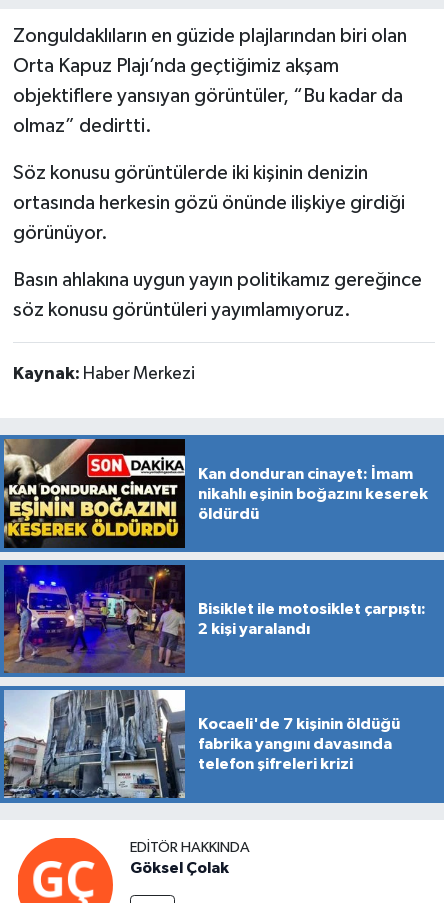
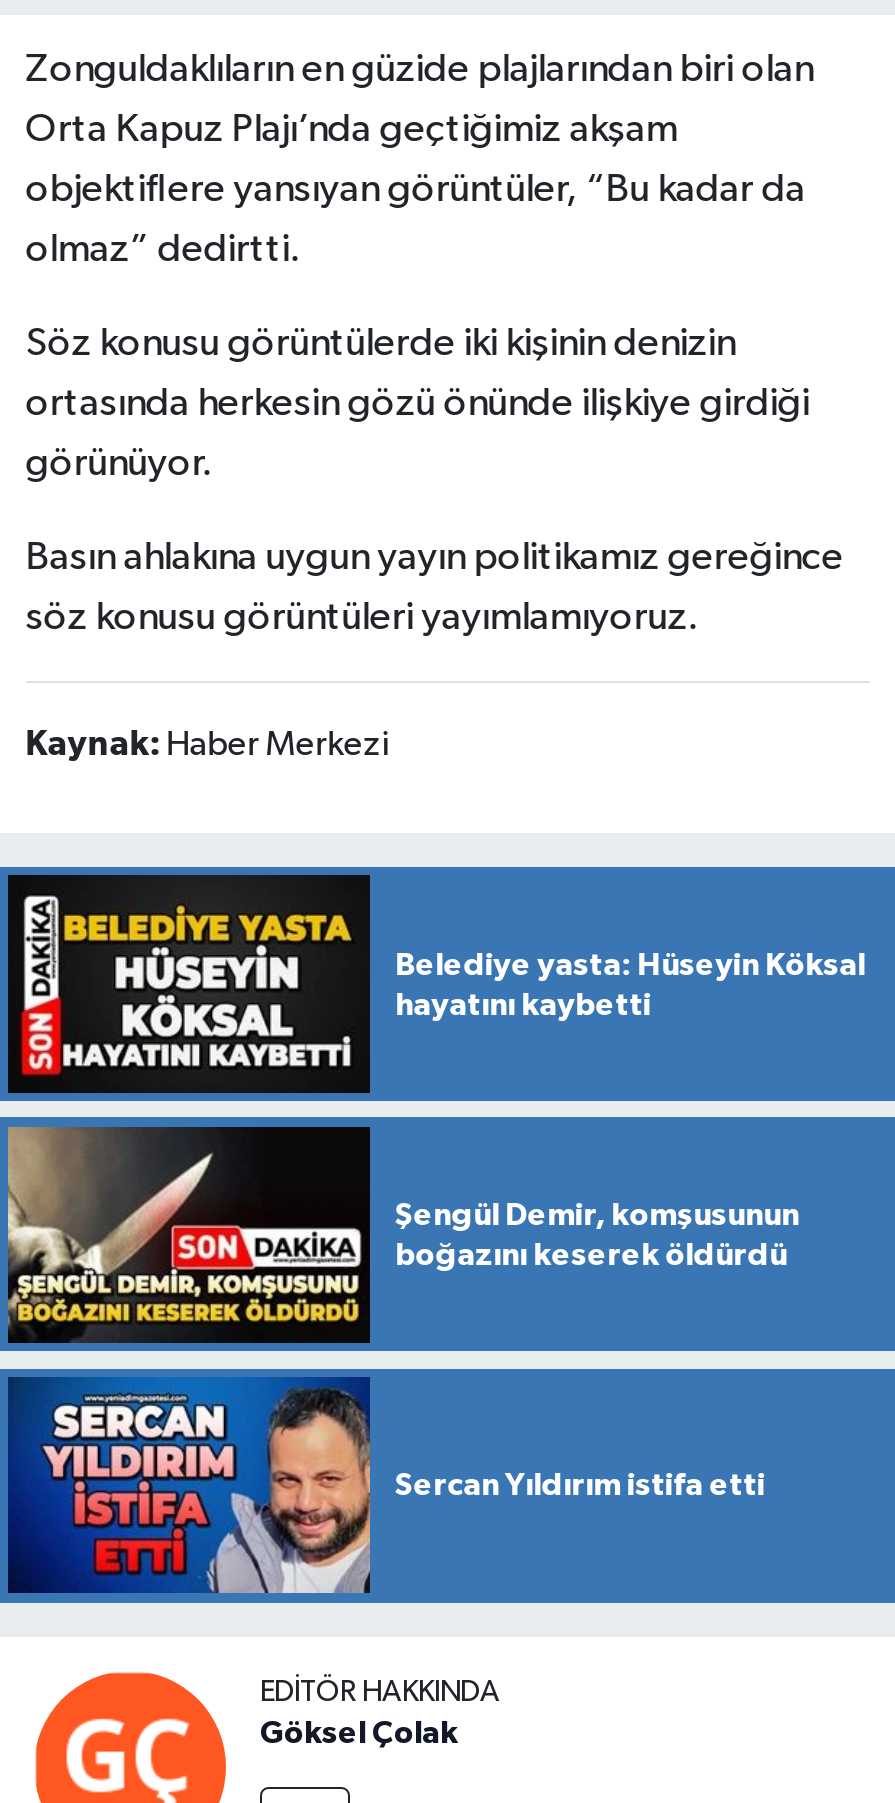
[3,438,428,545] [image] | Kan donduran cinayet: İmam | nikahlı eşinin boğazını keserek | öldürdü -> [6,873,865,1089] [image] | Belediye yasta: Hüseyin Köksal | hayatını kaybetti
[3,564,426,673] [image] | Bisiklet ile motosiklet çarpıştı: | 2 kişi yaralandı -> [6,1125,799,1345] [image] | Şengül Demir, komşusunun | boğazını keserek öldürdü
[3,689,400,799] [image] | Kocaeli'de 7 kişinin öldüğü | fabrika yangını davasında | telefon şifreleri krizi -> [6,1375,765,1595] [image] | Sercan Yıldırım istifa etti

